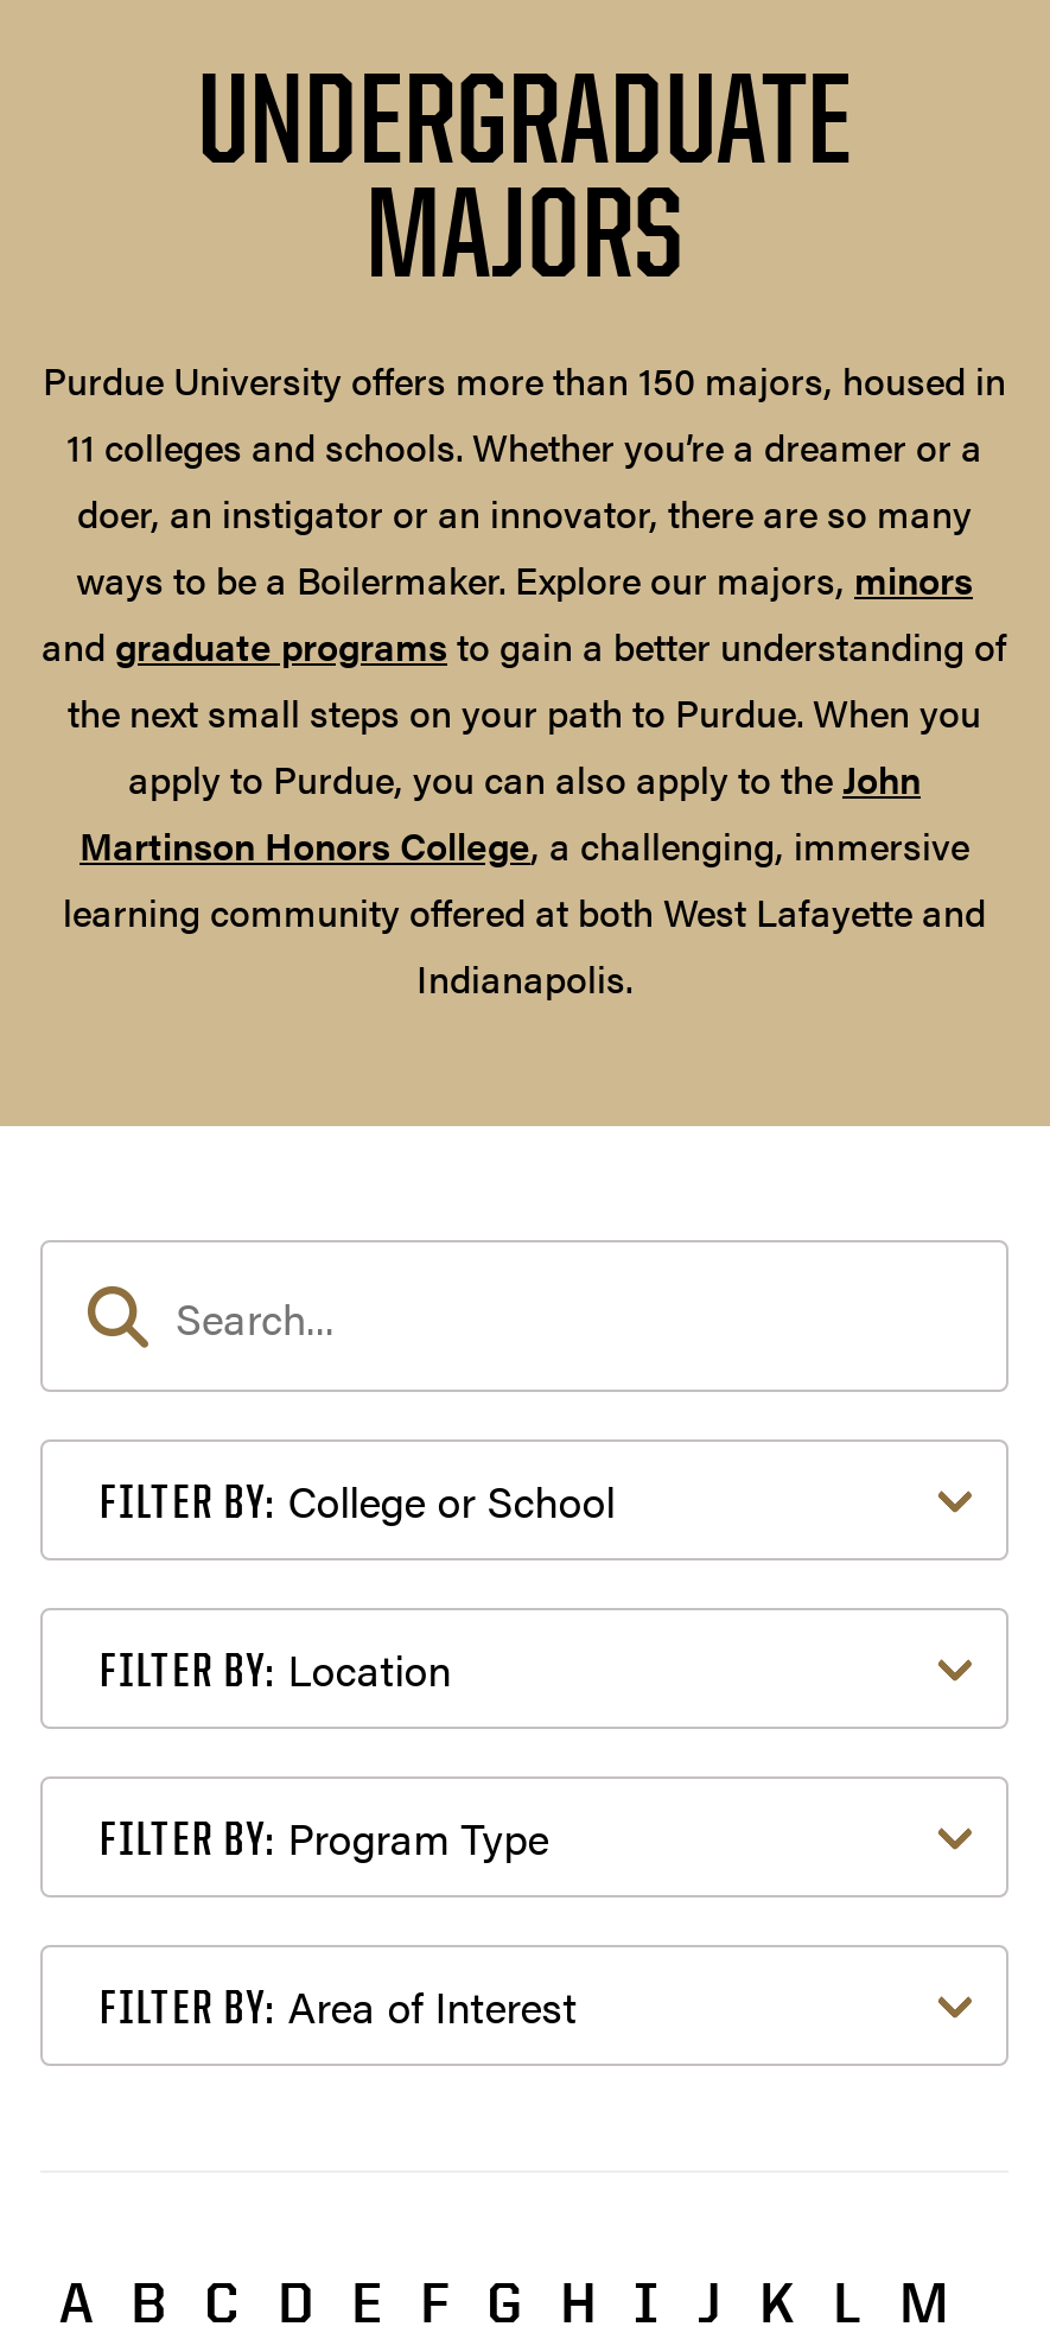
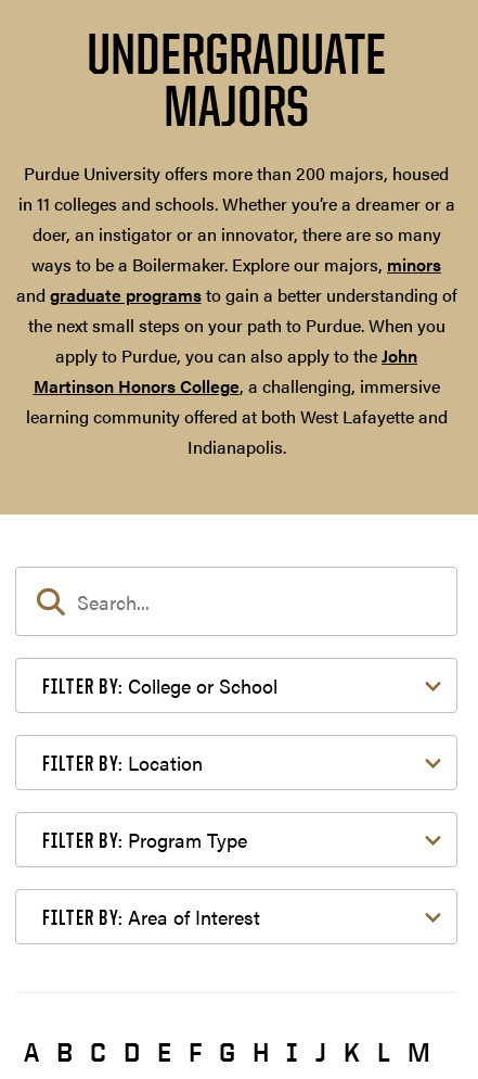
[43,353,1006,474] Purdue University offers more than 150 majors, housed in | 11 colleges and schools. Whether you’re a dreamer or a -> [18,161,455,216] Purdue University offers more than 200 majors, housed | in 11 colleges and schools. Whether you’re a dreamer or a

